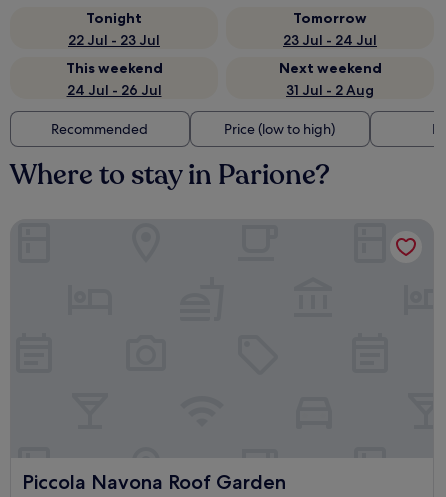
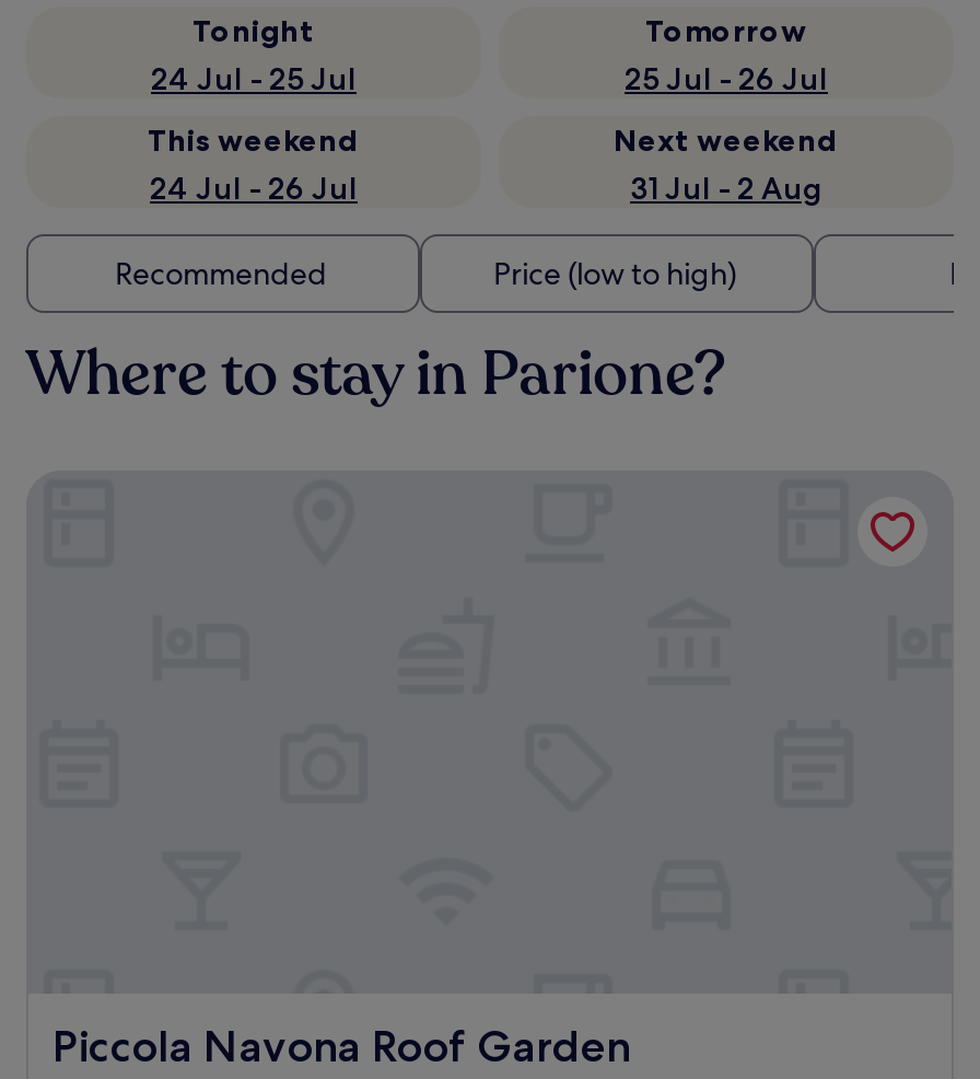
[68,31,160,49] 22 Jul - 23 Jul -> [151,59,357,98] 24 Jul - 25 Jul
[283,31,377,49] 23 Jul - 24 Jul -> [625,59,828,98] 25 Jul - 26 Jul

